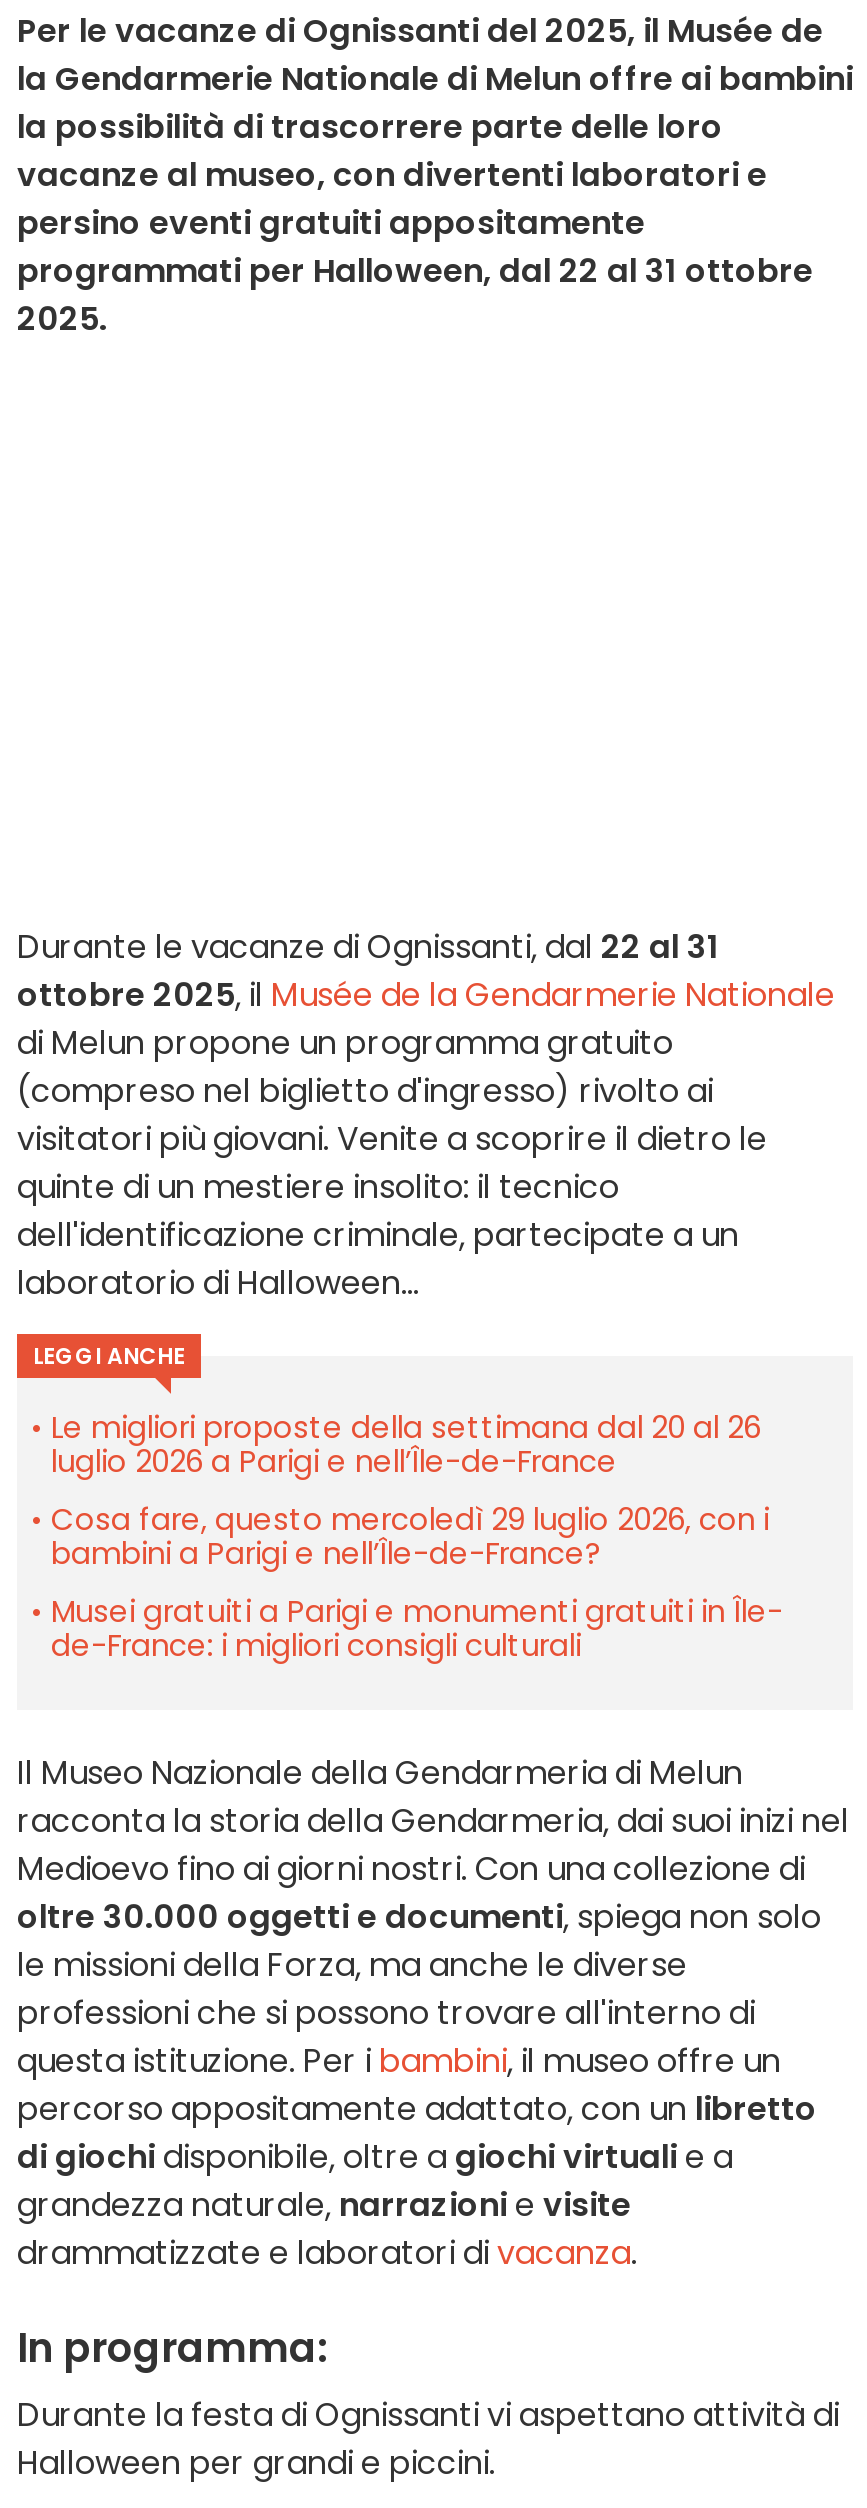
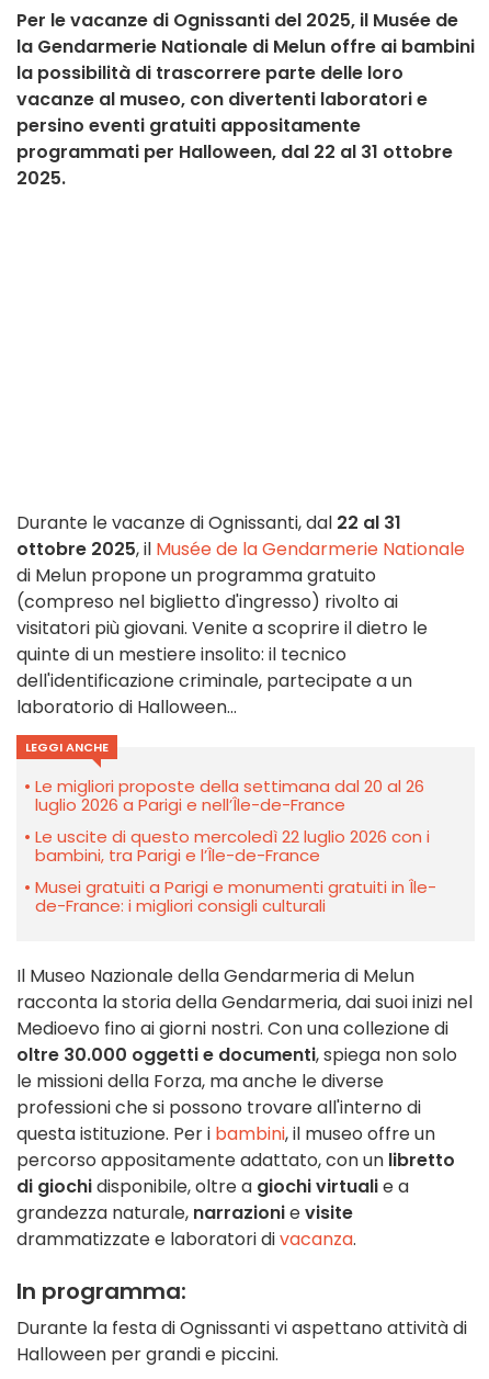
[51,1499,769,1575] Cosa fare, questo mercoledì 29 luglio 2026, con i | bambini a Parigi e nell’Île-de-France? -> [35,826,430,867] Le uscite di questo mercoledì 22 luglio 2026 con i | bambini, tra Parigi e l’Île-de-France

